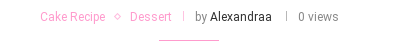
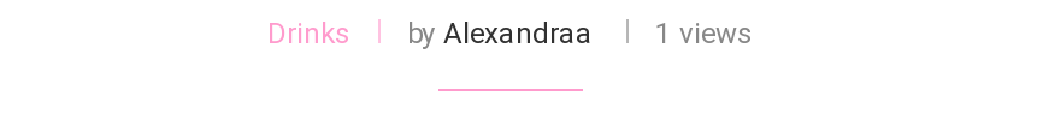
[39,10,171,24] Cake Recipe | Dessert -> [267,17,352,50] Drinks
[297,10,338,24] 0 views -> [655,17,754,50] 1 views

